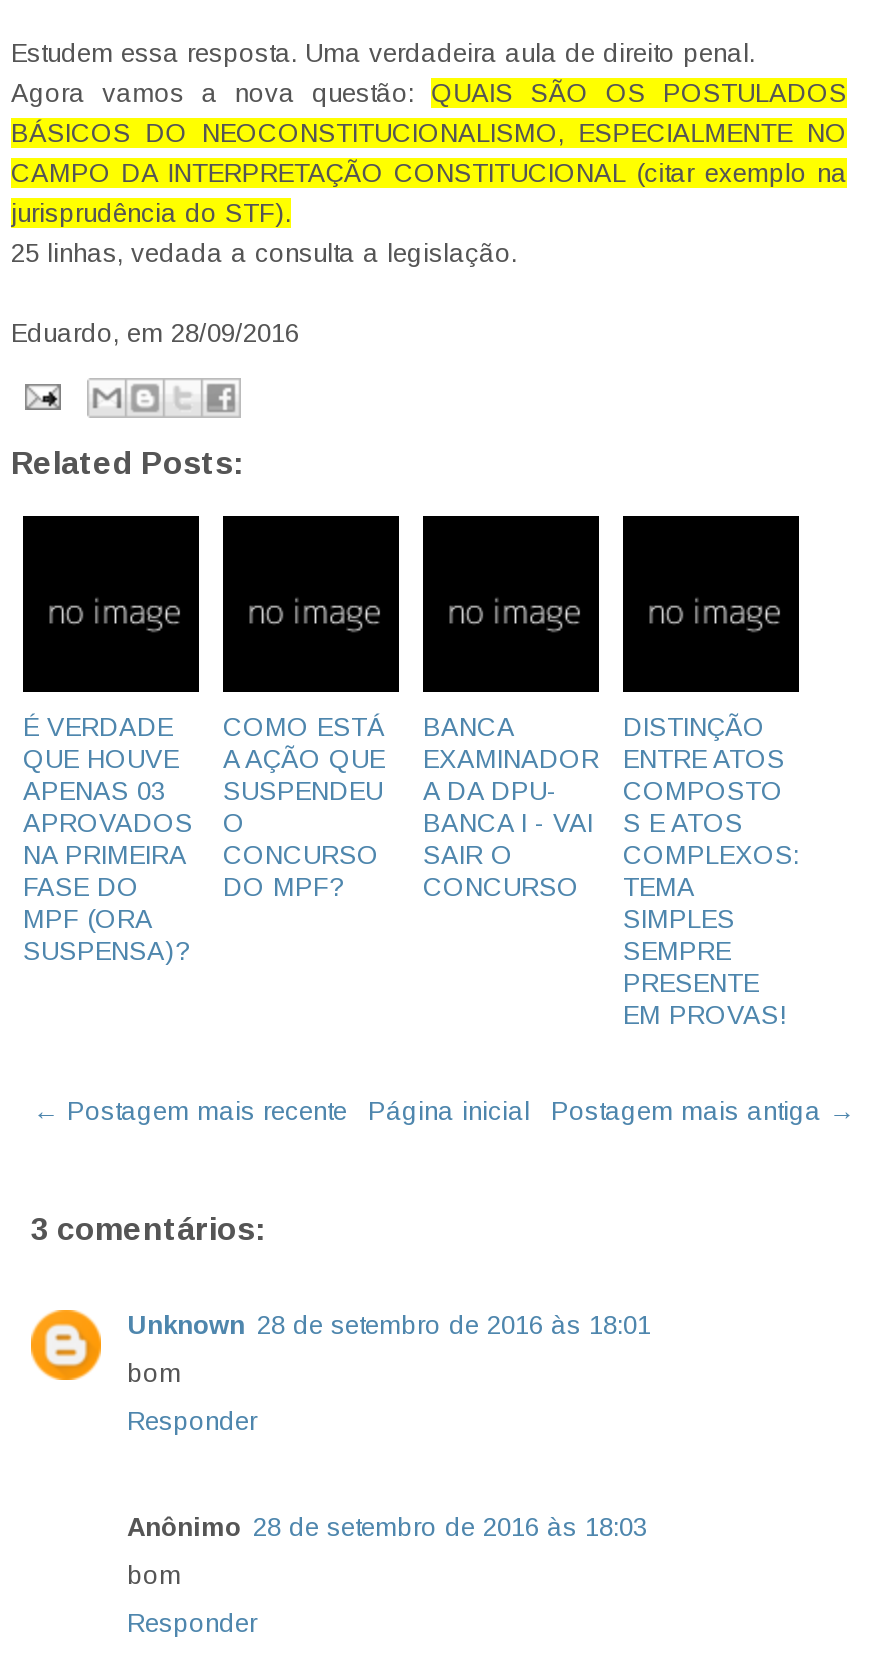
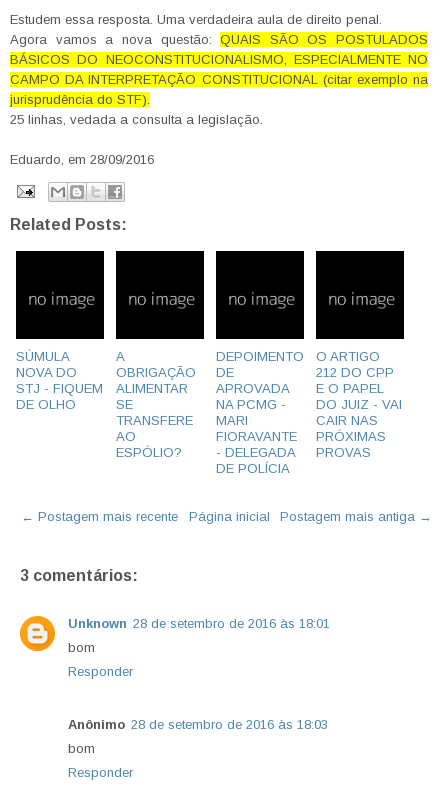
[23,712,193,966] É VERDADE | QUE HOUVE | APENAS 03 | APROVADOS | NA PRIMEIRA | FASE DO | MPF (ORA | SUSPENSA)? -> [16,349,103,412] SÚMULA | NOVA DO | STJ - FIQUEM | DE OLHO
[223,712,385,902] COMO ESTÁ | A AÇÃO QUE | SUSPENDEU | O | CONCURSO | DO MPF? -> [116,349,196,460] A | OBRIGAÇÃO | ALIMENTAR | SE | TRANSFERE | AO | ESPÓLIO?
[423,712,599,902] BANCA | EXAMINADOR | A DA DPU- | BANCA I - VAI | SAIR O | CONCURSO -> [216,349,304,476] DEPOIMENTO | DE | APROVADA | NA PCMG - | MARI | FIORAVANTE | - DELEGADA | DE POLÍCIA
[623,712,799,1030] DISTINÇÃO | ENTRE ATOS | COMPOSTO | S E ATOS | COMPLEXOS: | TEMA | SIMPLES | SEMPRE | PRESENTE | EM PROVAS! -> [316,349,402,460] O ARTIGO | 212 DO CPP | E O PAPEL | DO JUIZ - VAI | CAIR NAS | PRÓXIMAS | PROVAS

